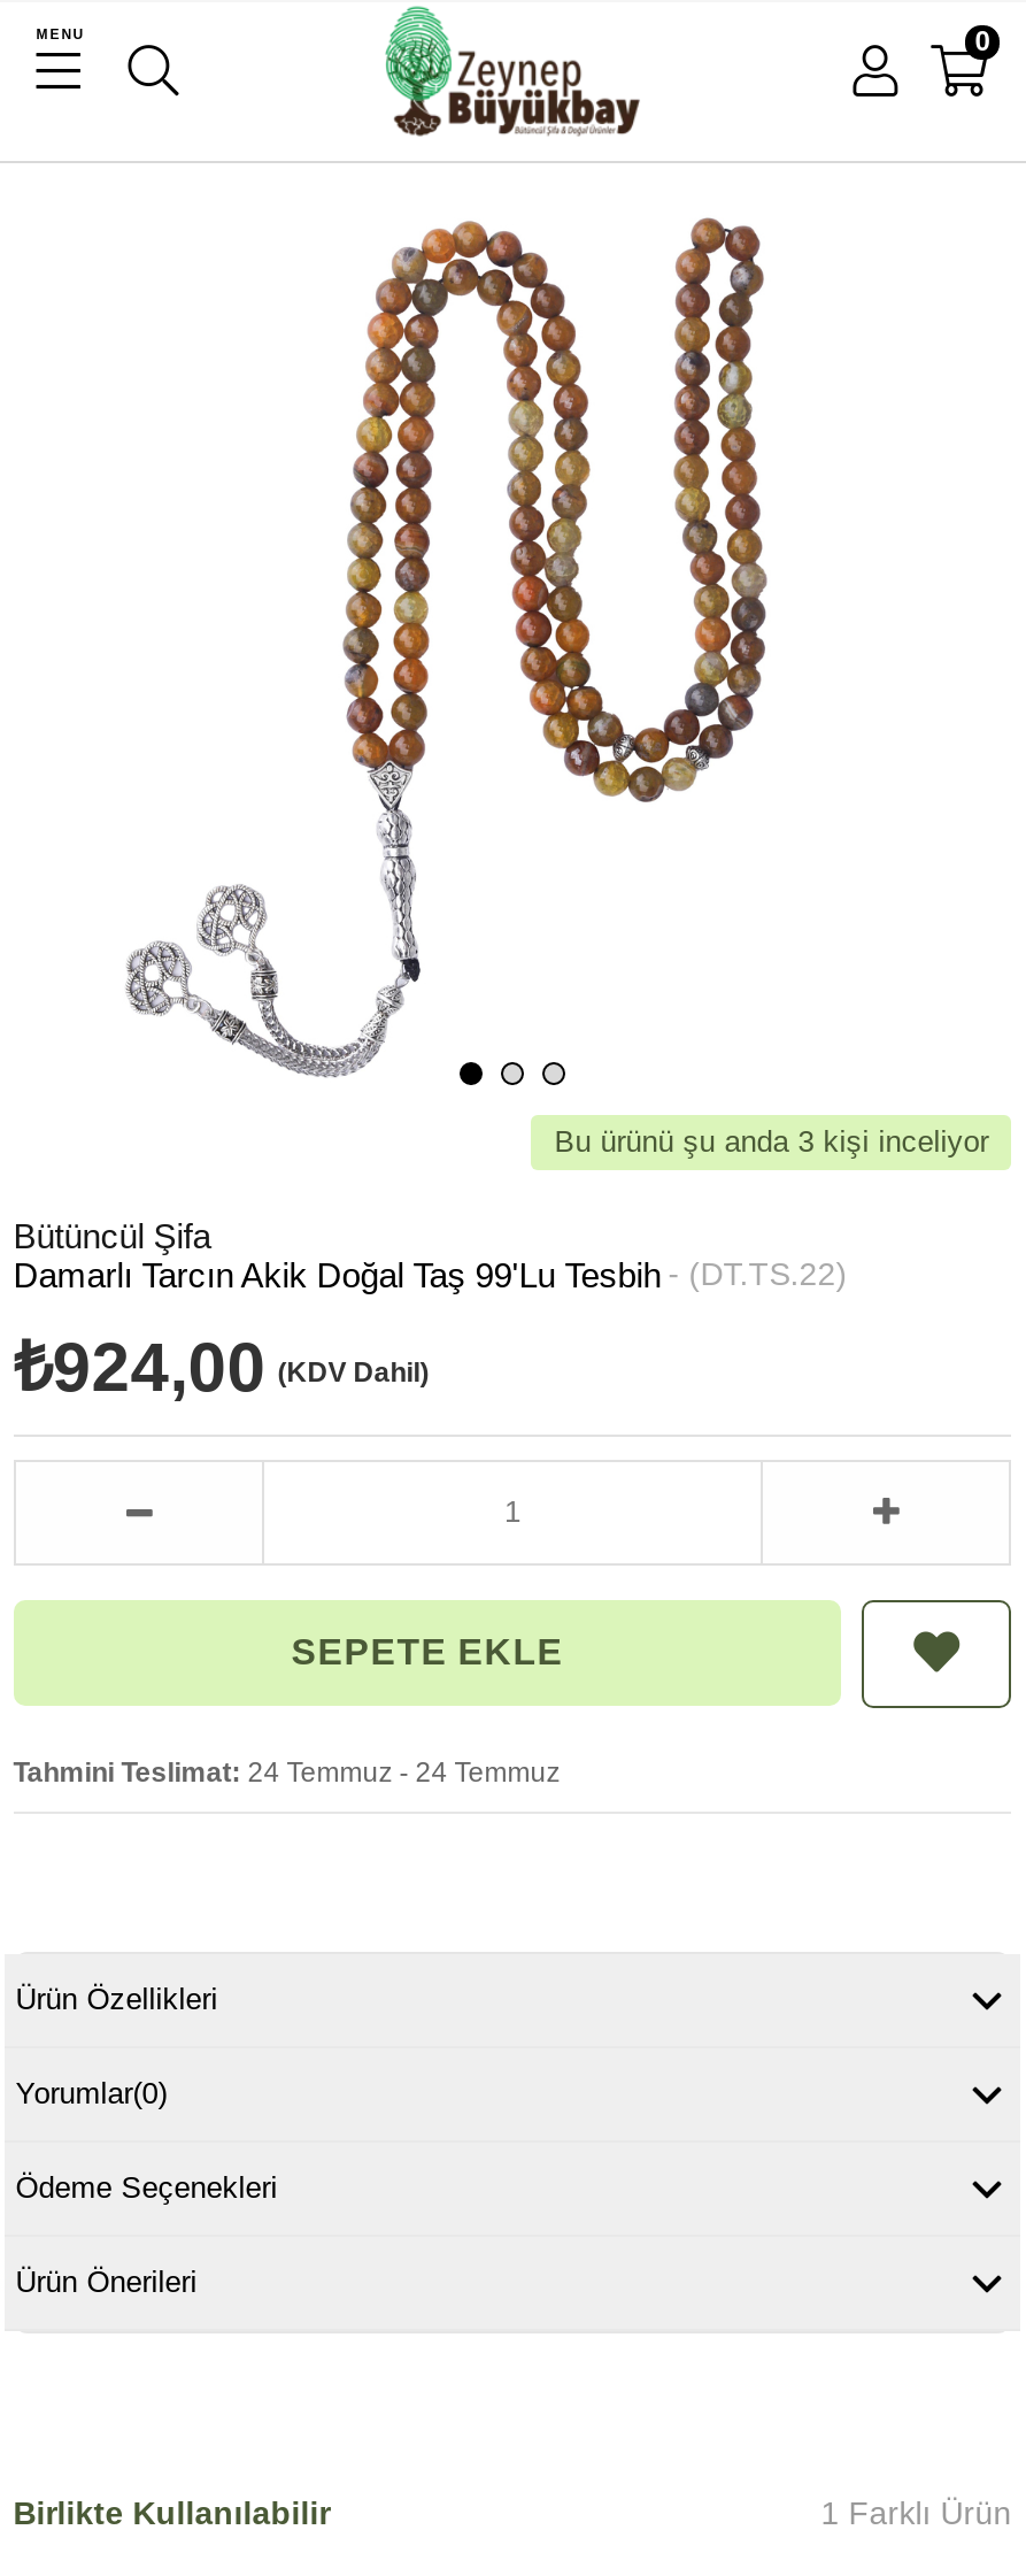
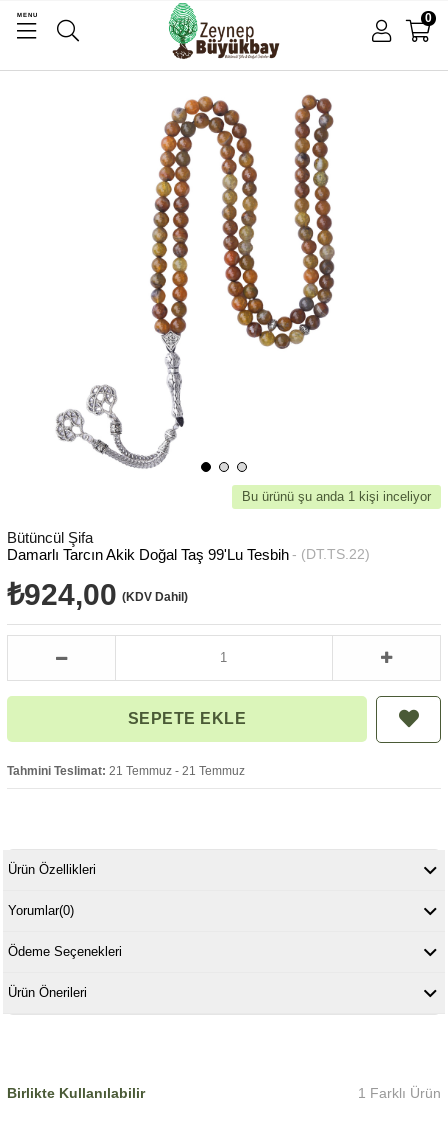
[554,1123,989,1158] Bu ürünü şu anda 3 kişi inceliyor -> [242,488,431,503] Bu ürünü şu anda 1 kişi inceliyor
[13,1755,560,1787] Tahmini Teslimat: 24 Temmuz - 24 Temmuz -> [7,763,245,777] Tahmini Teslimat: 21 Temmuz - 21 Temmuz

